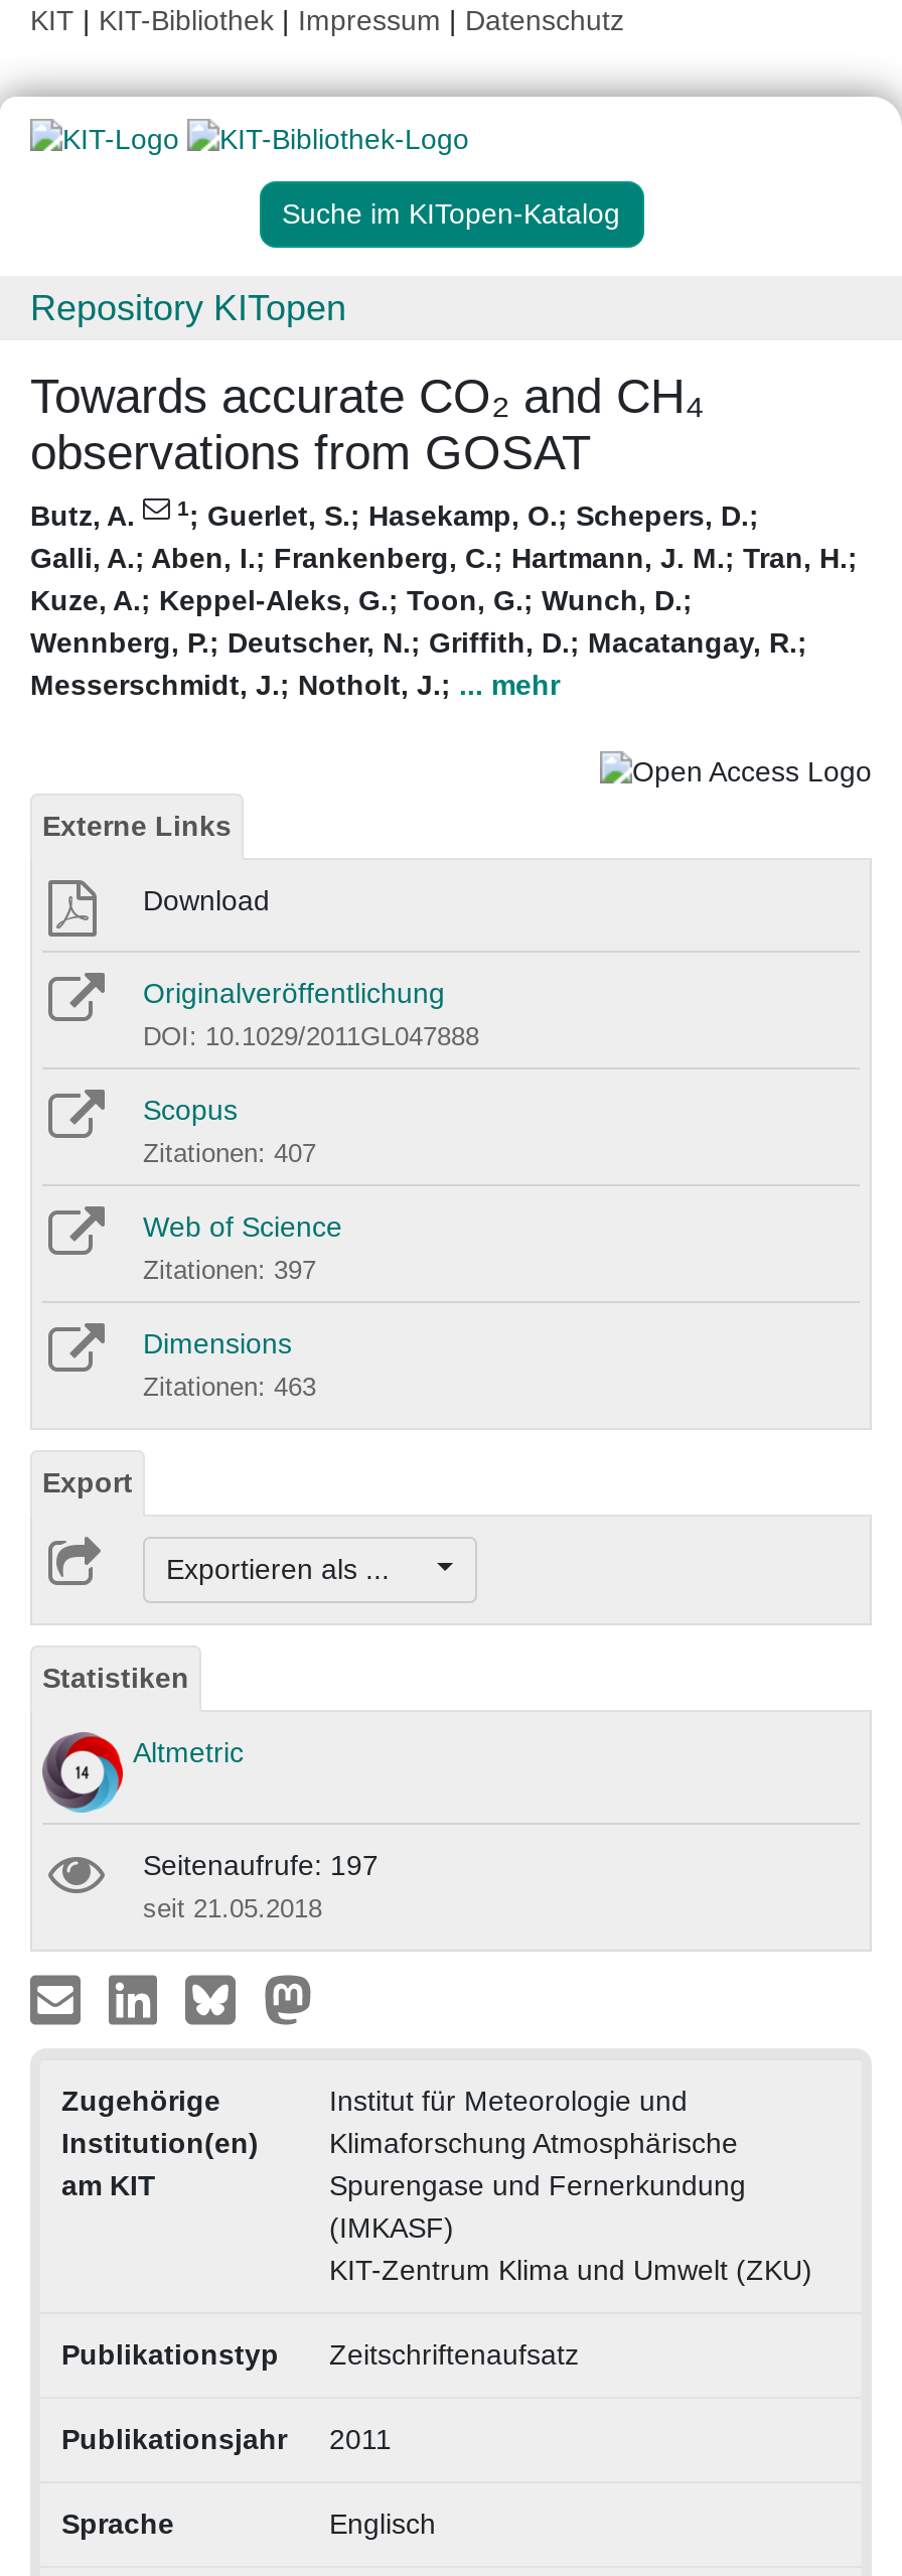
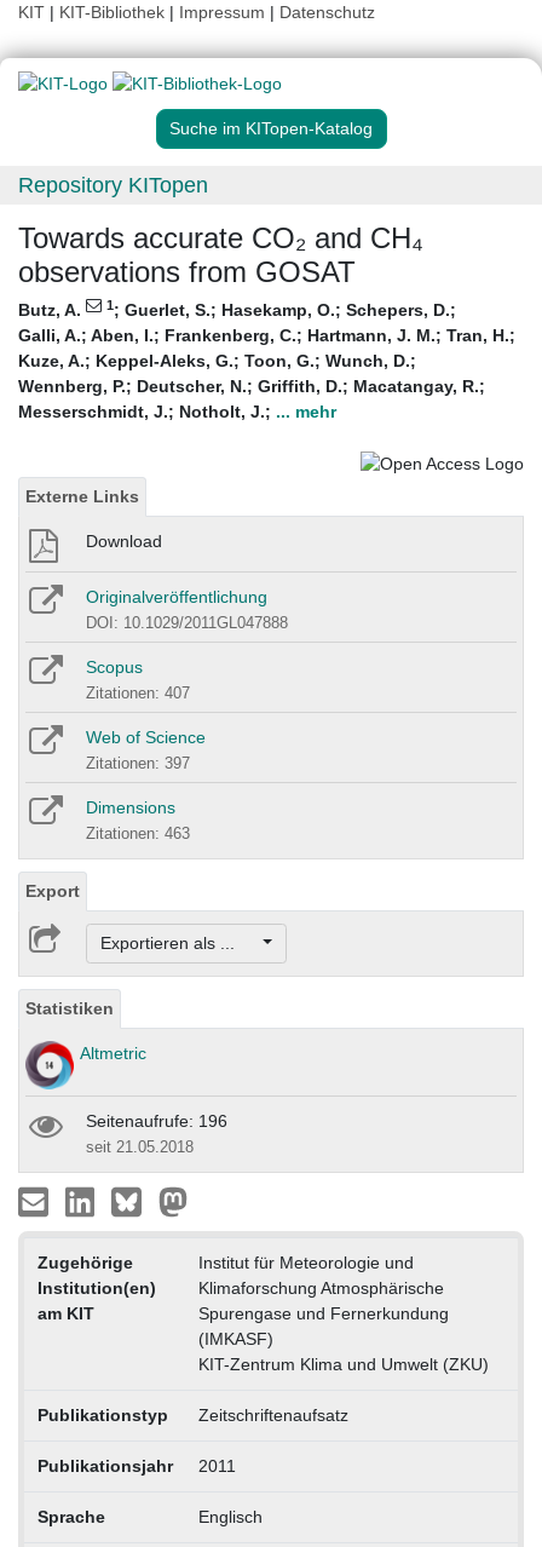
[143,1850,379,1882] Seitenaufrufe: 197 -> [86,1112,227,1131] Seitenaufrufe: 196

